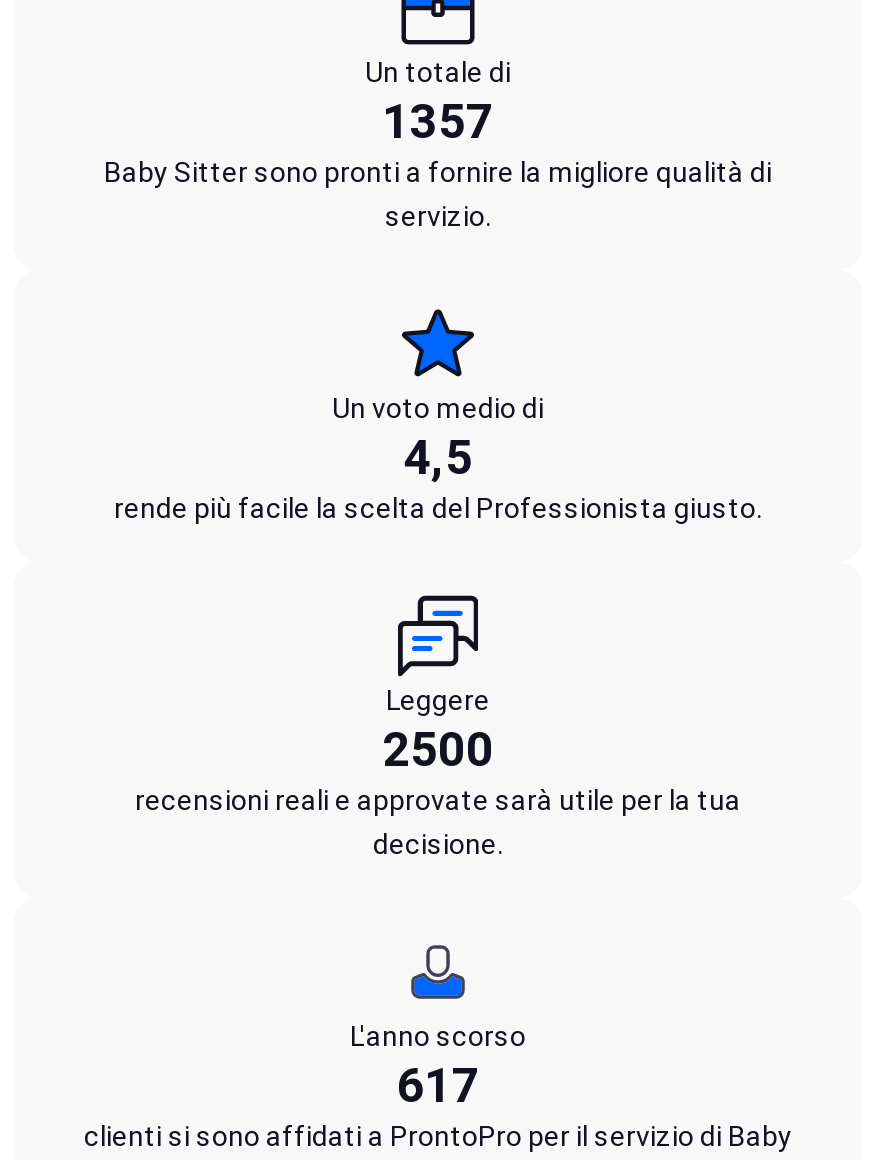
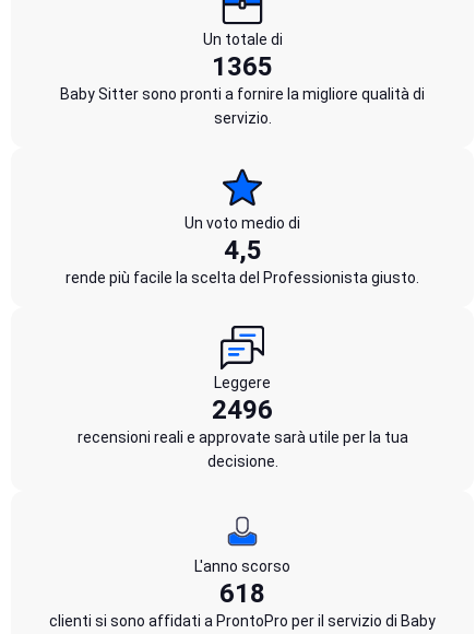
[382,94,494,150] 1357 -> [212,51,273,82] 1365
[382,722,494,778] 2500 -> [212,394,273,425] 2496
[396,1058,480,1114] 617 -> [219,578,265,609] 618

